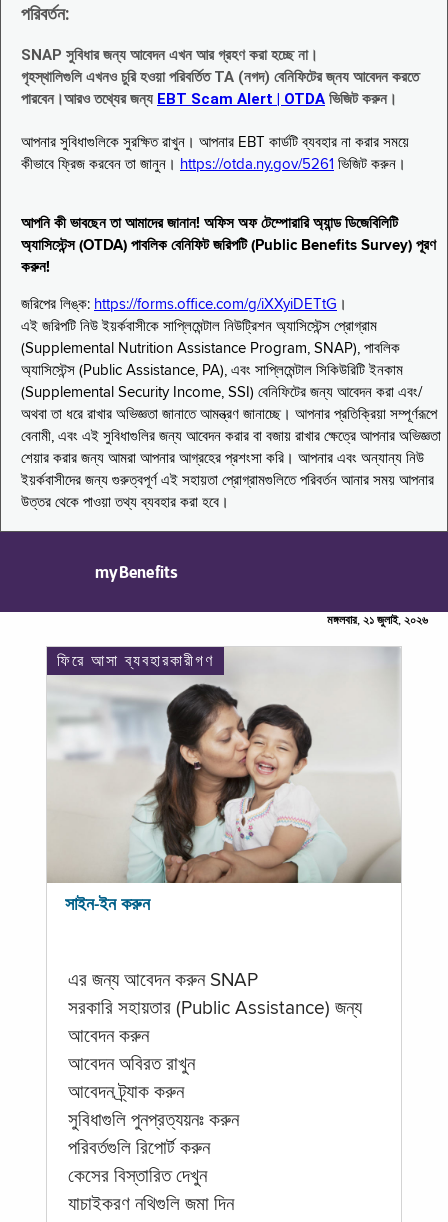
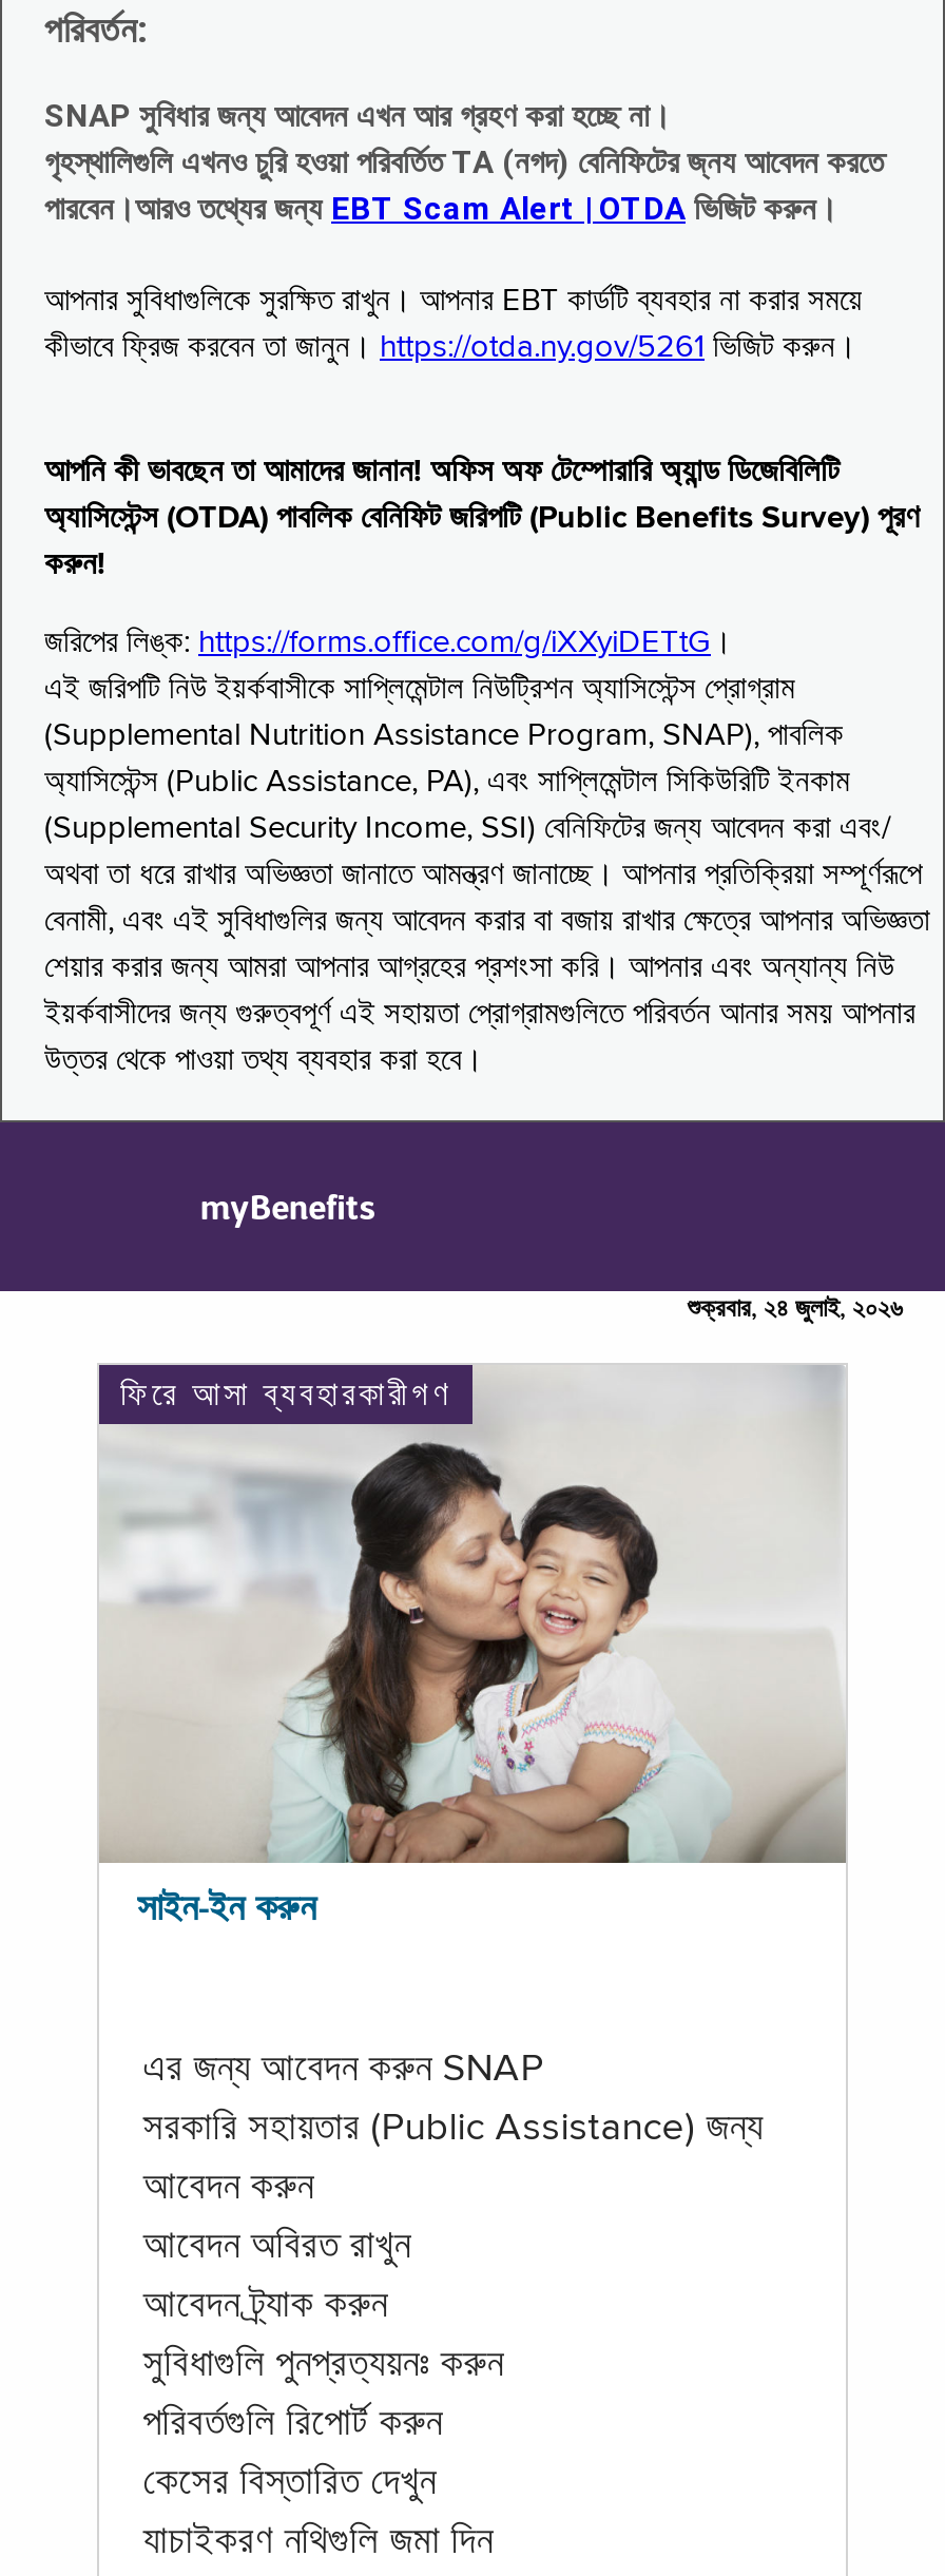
[327,615,428,627] মঙ্গলবার, ২১ জুলাই, ২০২৬ -> [688,1298,903,1323] শুক্রবার, ২৪ জুলাই, ২০২৬

